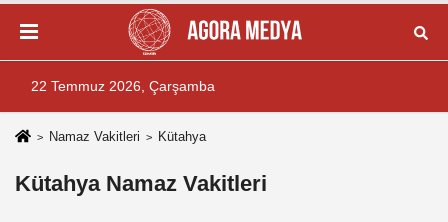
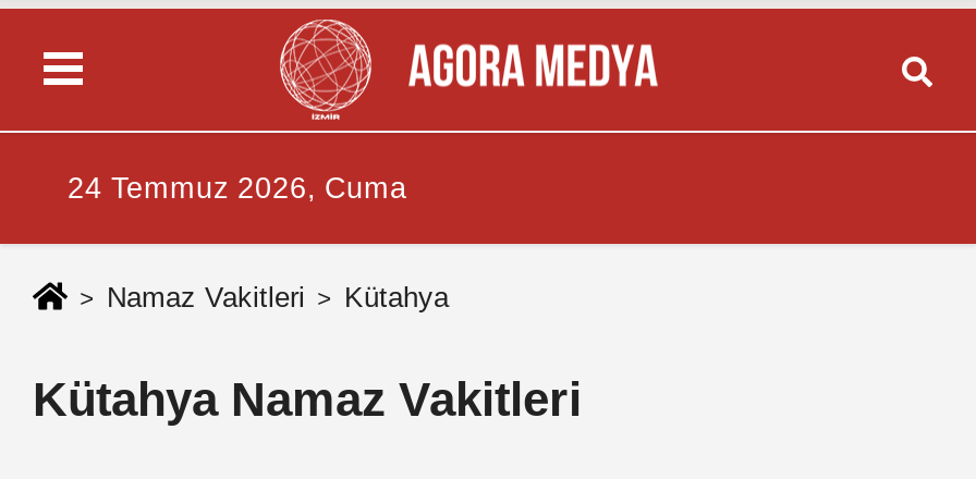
[31,79,215,94] 22 Temmuz 2026, Çarşamba -> [68,172,407,205] 24 Temmuz 2026, Cuma

